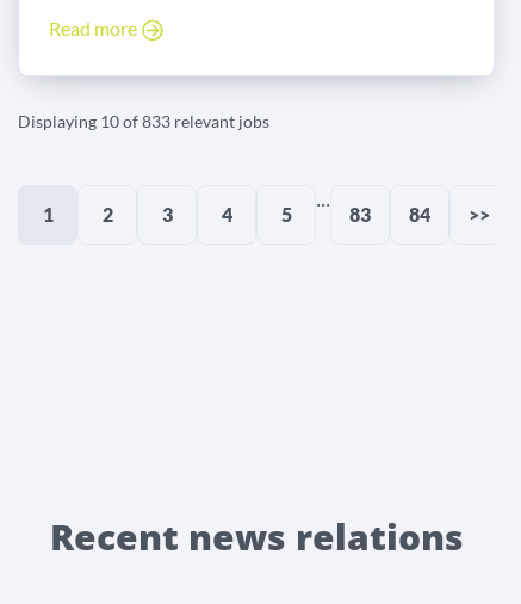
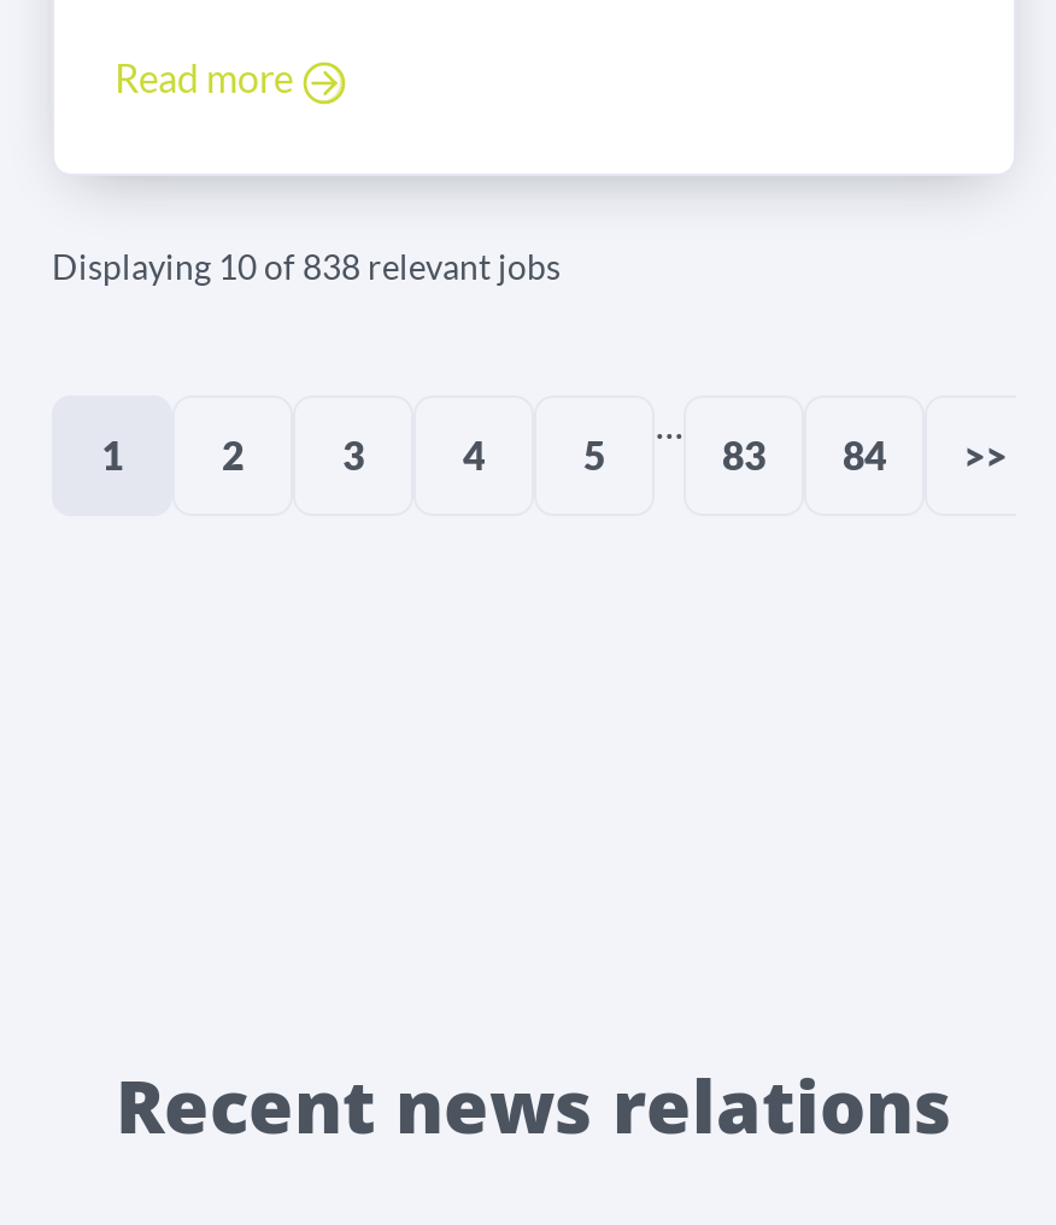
[18,111,269,131] Displaying 10 of 833 relevant jobs -> [52,246,561,287] Displaying 10 of 838 relevant jobs

